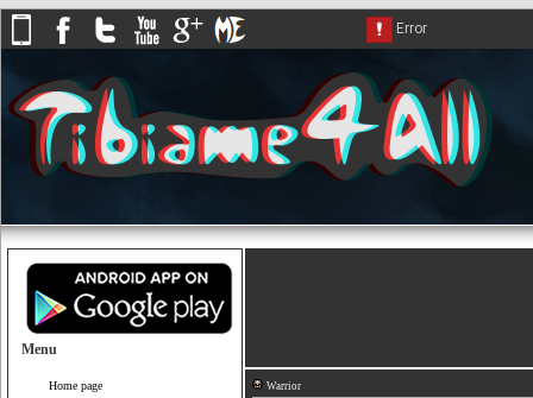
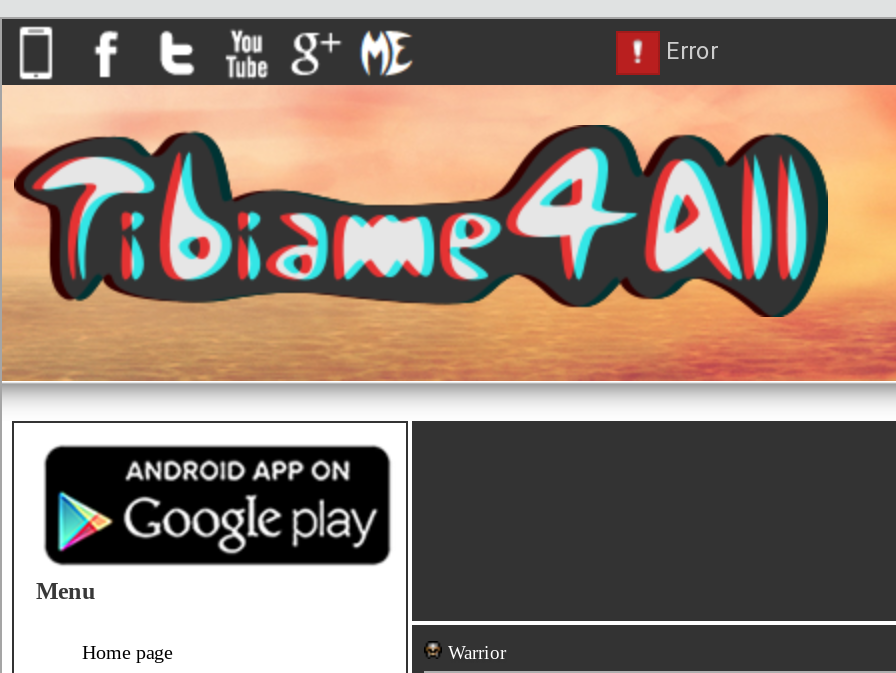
[4,48,529,226] [image] -> [6,83,890,383] [image]

